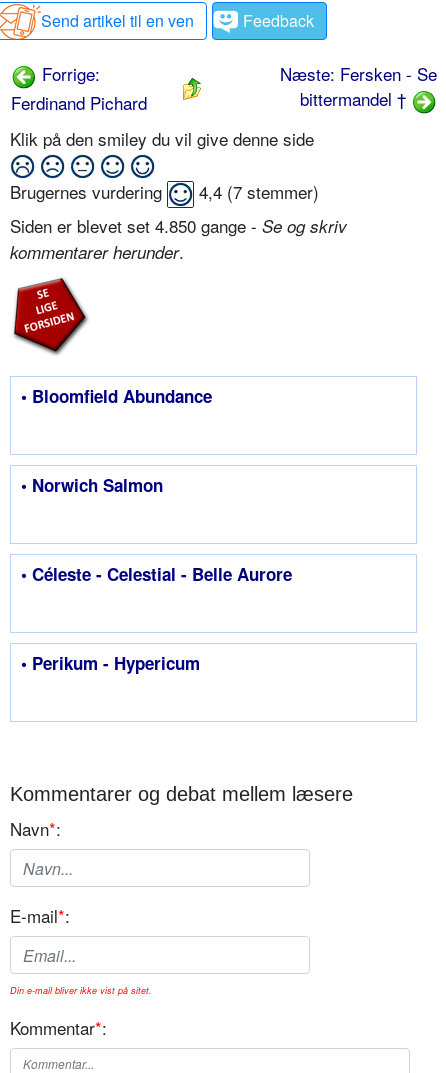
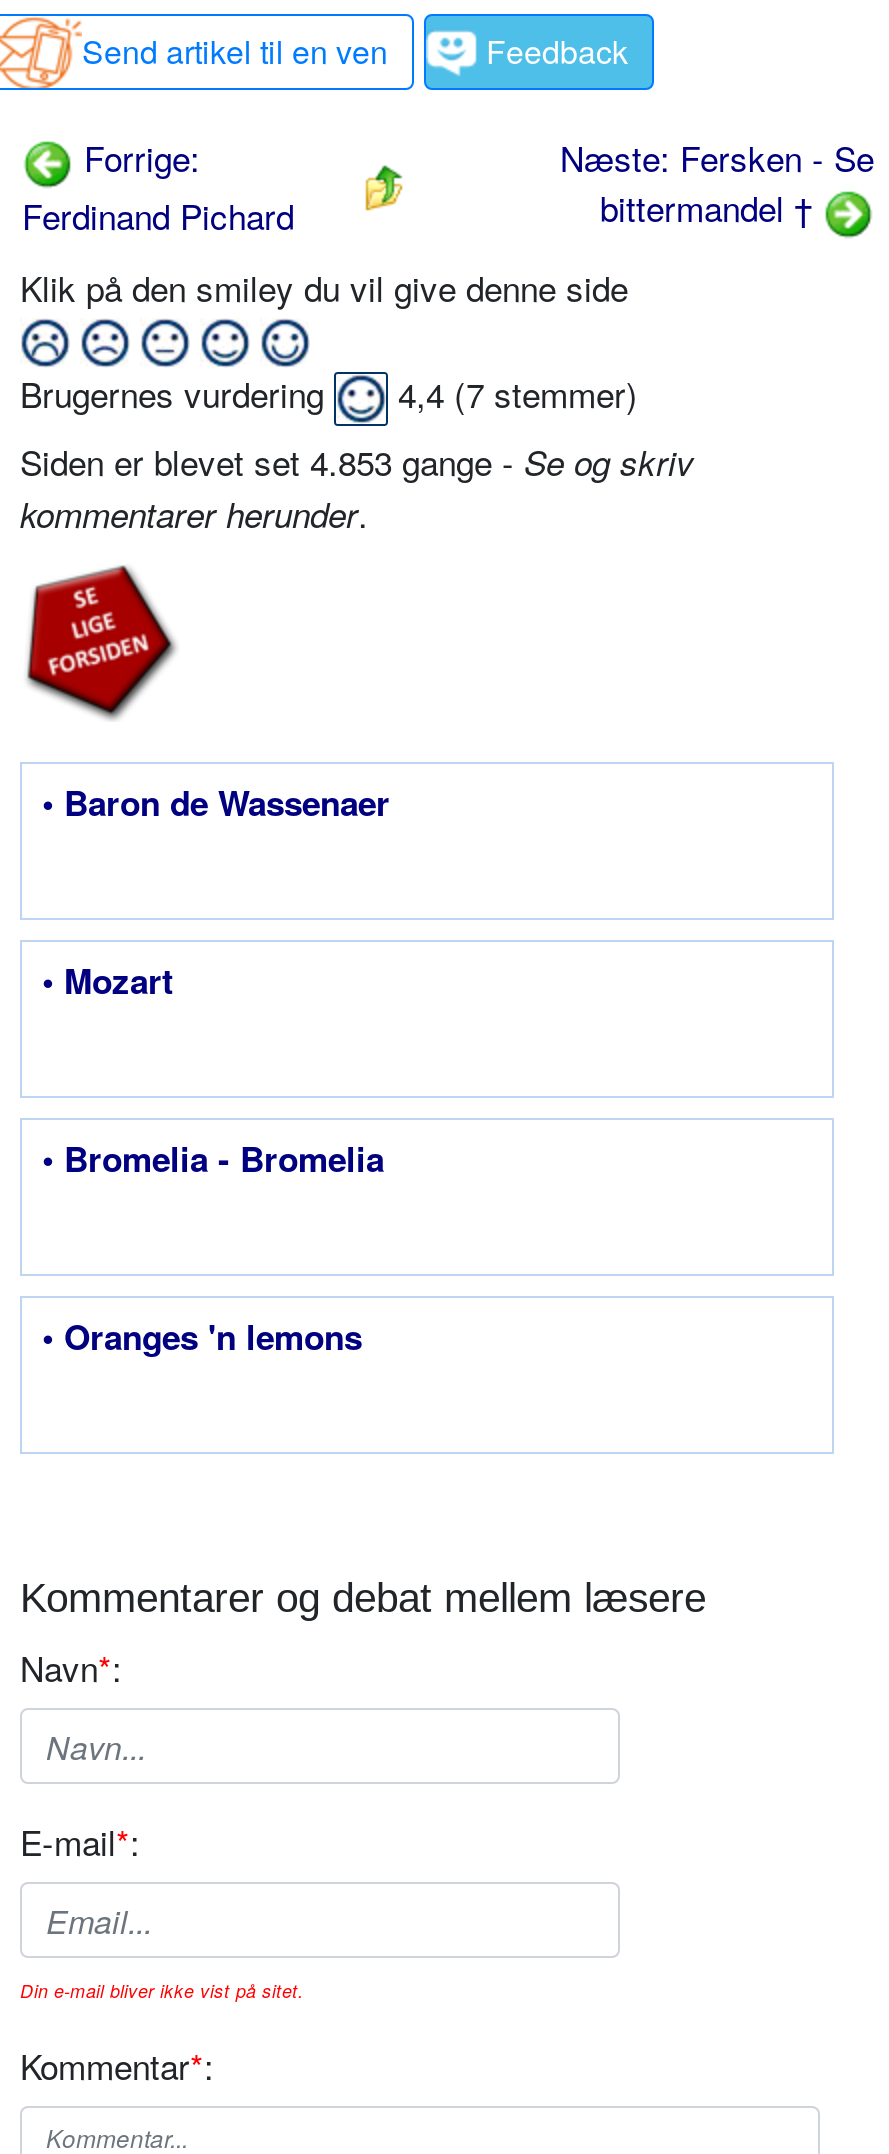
[10,213,347,238] Siden er blevet set 4.850 gange - Se og skriv -> [20,436,694,486] Siden er blevet set 4.853 gange - Se og skriv
[21,384,212,408] • Bloomfield Abundance -> [42,778,390,826] • Baron de Wassenaer
[21,473,163,497] • Norwich Salmon -> [42,956,174,1004] • Mozart
[21,562,292,586] • Céleste - Celestial - Belle Aurore -> [42,1134,384,1182] • Bromelia - Bromelia
[21,651,200,675] • Perikum - Hypericum -> [42,1312,362,1360] • Oranges 'n lemons

